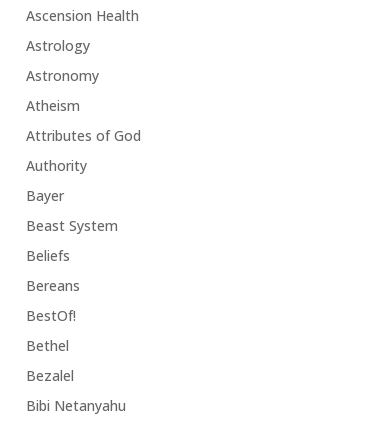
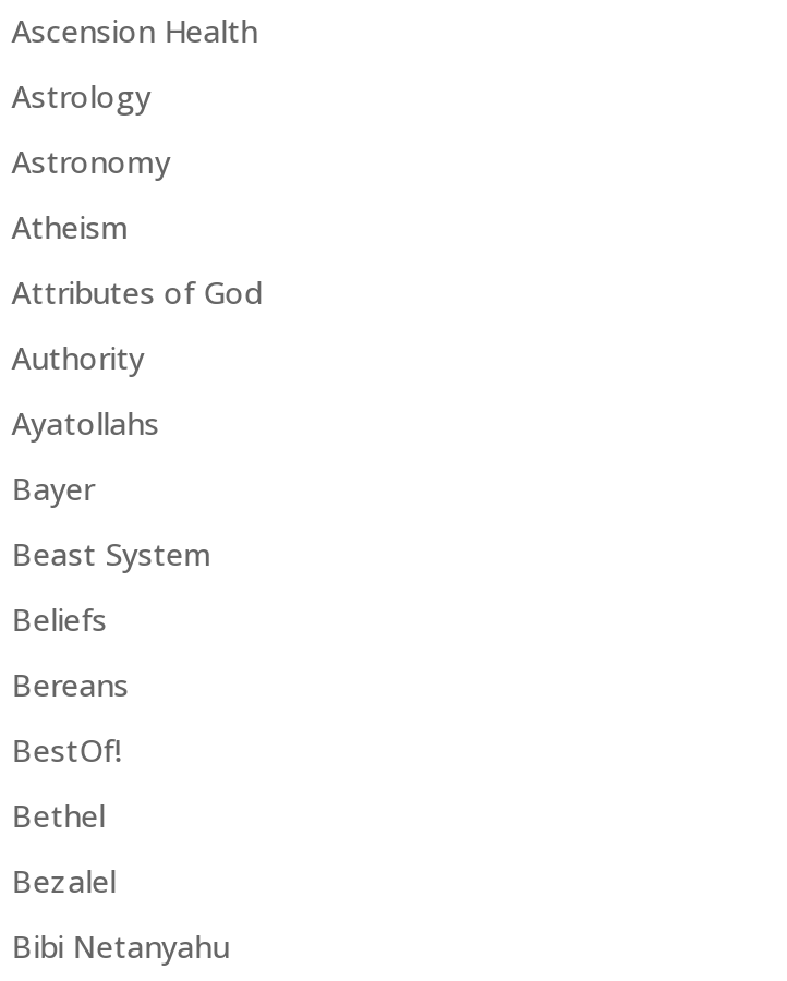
none -> [12,404,160,445] Ayatollahs

